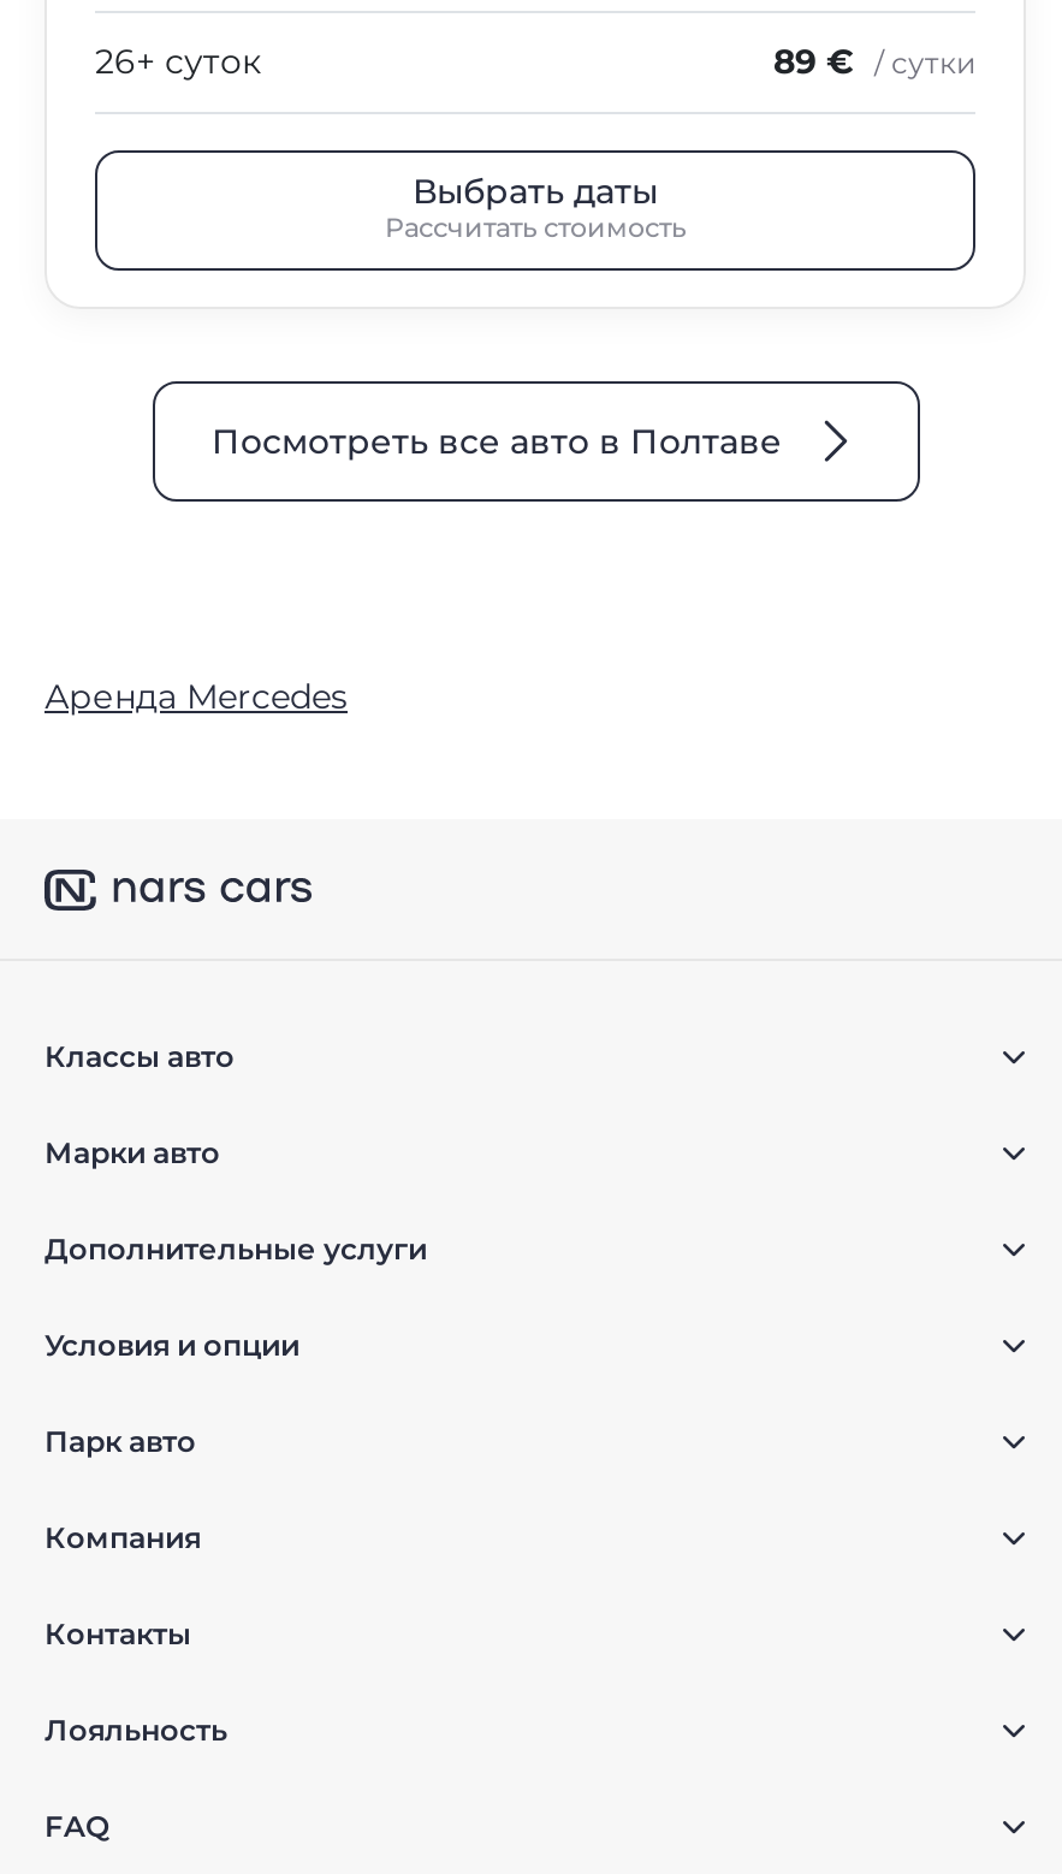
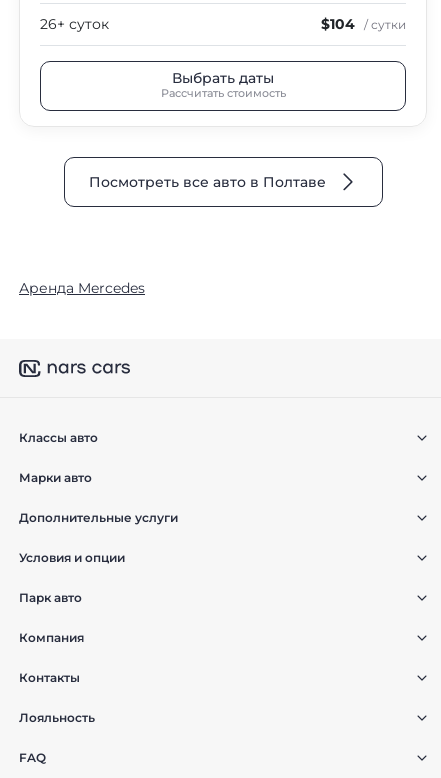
[773,39,975,83] 89 € / сутки -> [321,15,406,33] $104 / сутки

